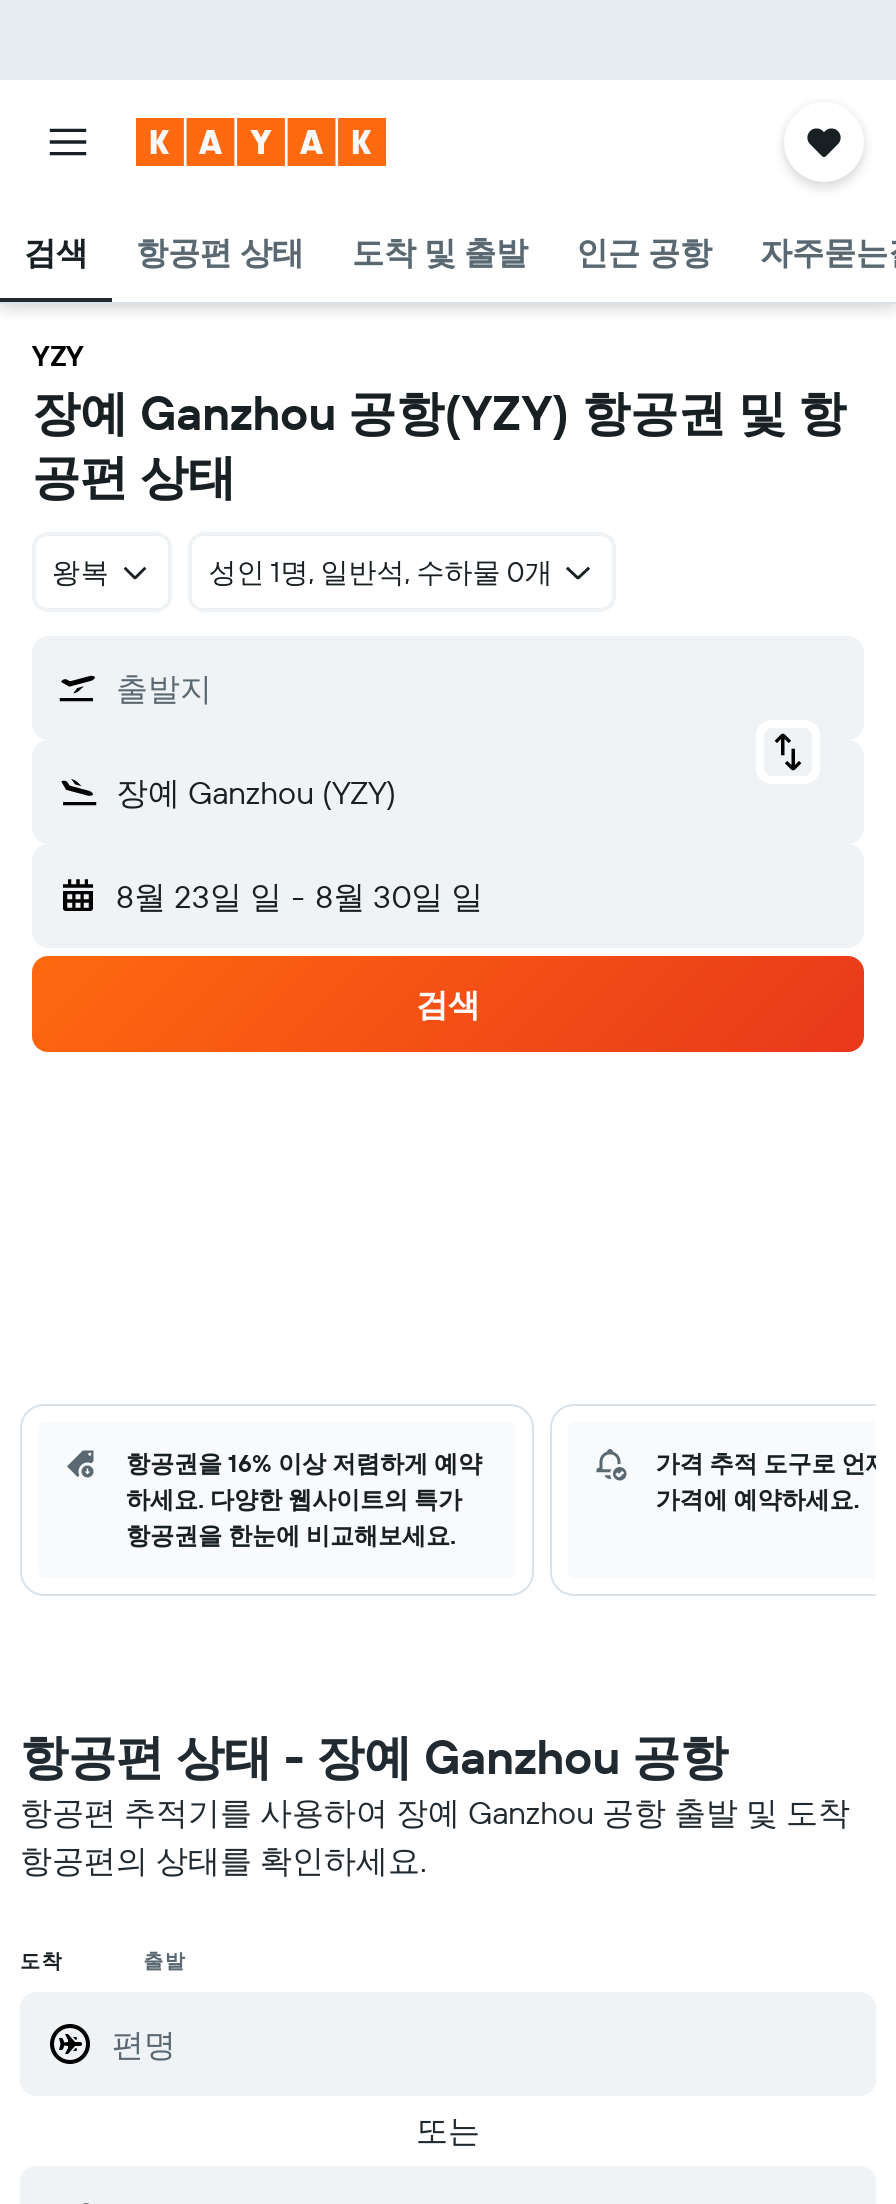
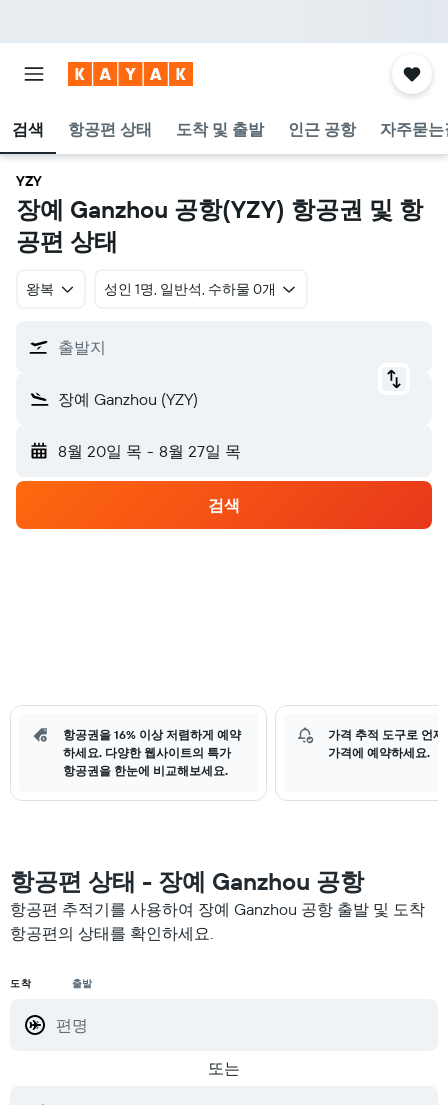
[116,876,483,916] 8월 23일 일 - 8월 30일 일 -> [58,441,241,461] 8월 20일 목 - 8월 27일 목

